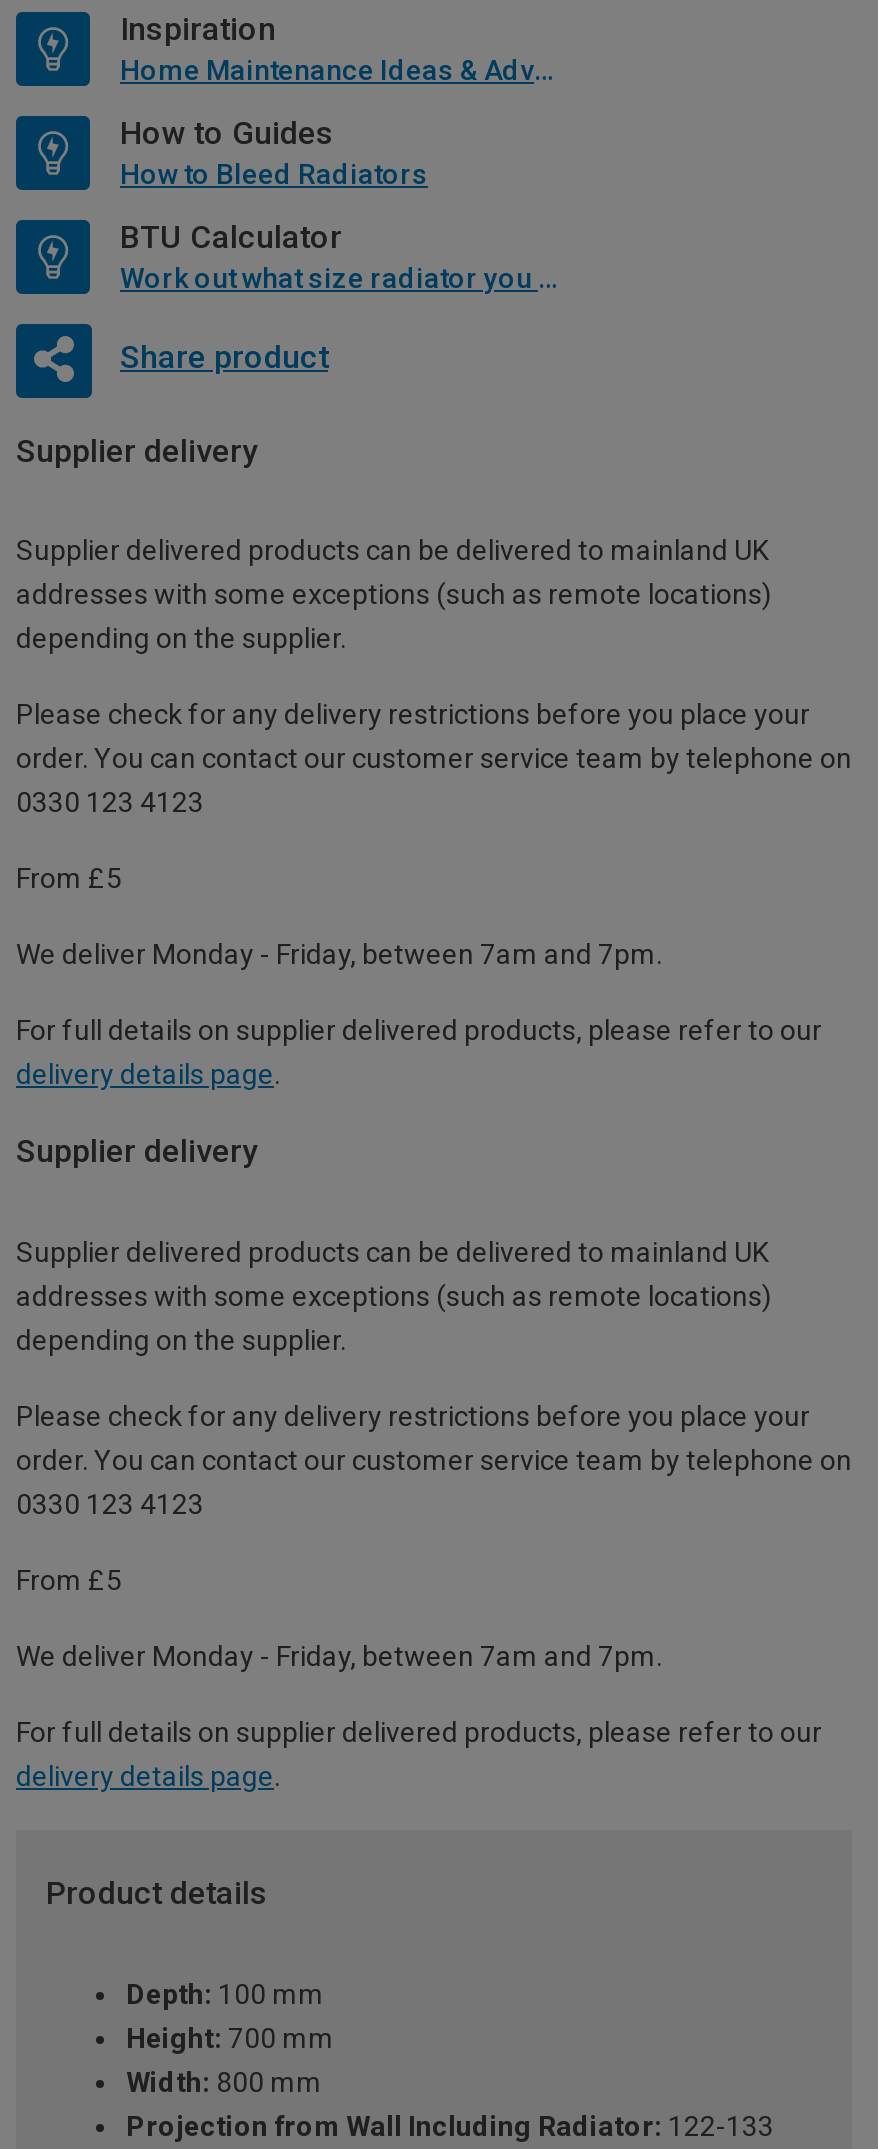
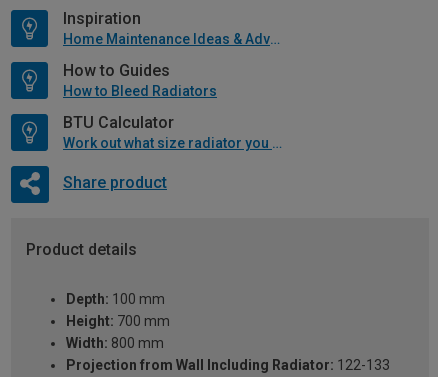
[16,431,852,1792] Supplier delivery | Supplier delivered products can be delivered to mainland UK | addresses with some exceptions (such as remote locations) | depending on the supplier. | Please check for any delivery restrictions before you place your | order. You can contact our customer service team by telephone on | 0330 123 4123 | From £5 | We deliver Monday - Friday, between 7am and 7pm. | For full details on supplier delivered products, please refer to our | delivery details page. | Supplier delivery | Supplier delivered products can be delivered to mainland UK | addresses with some exceptions (such as remote locations) | depending on the supplier. | Please check for any delivery restrictions before you place your | order. You can contact our customer service team by telephone on | 0330 123 4123 | From £5 | We deliver Monday - Friday, between 7am and 7pm. | For full details on supplier delivered products, please refer to our | delivery details page. -> none

